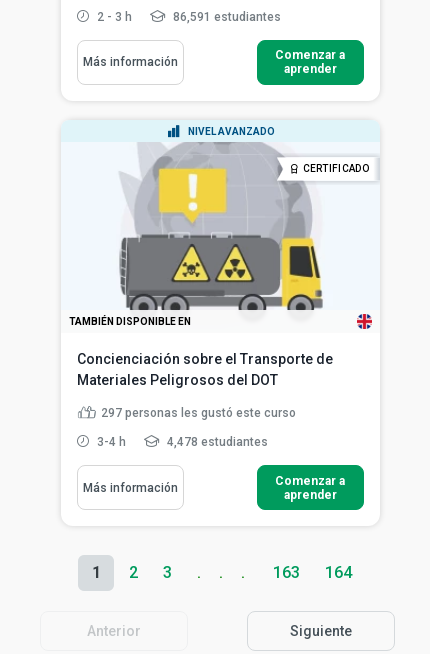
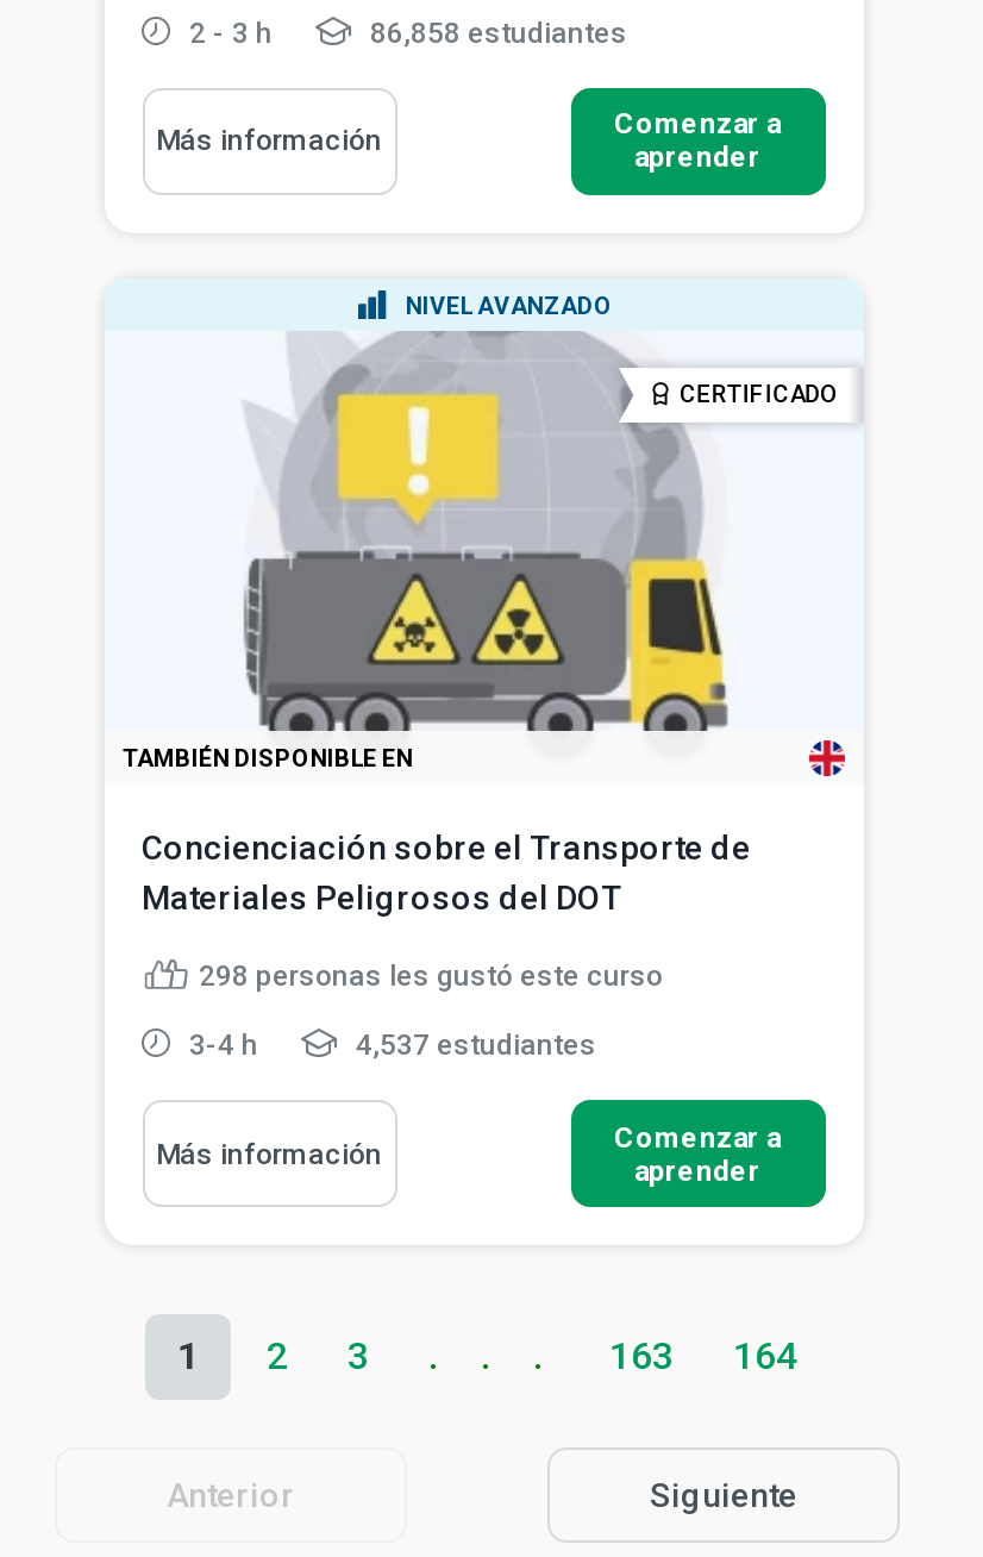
[169,9,280,23] 86,591 estudiantes -> [363,15,627,49] 86,858 estudiantes
[100,406,295,420] 297 personas les gustó este curso -> [199,960,663,993] 298 personas les gustó este curso
[163,435,267,449] 4,478 estudiantes -> [349,1028,596,1062] 4,537 estudiantes

